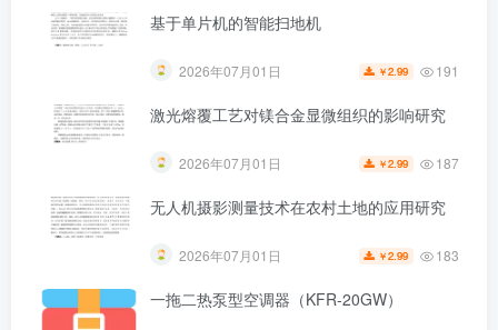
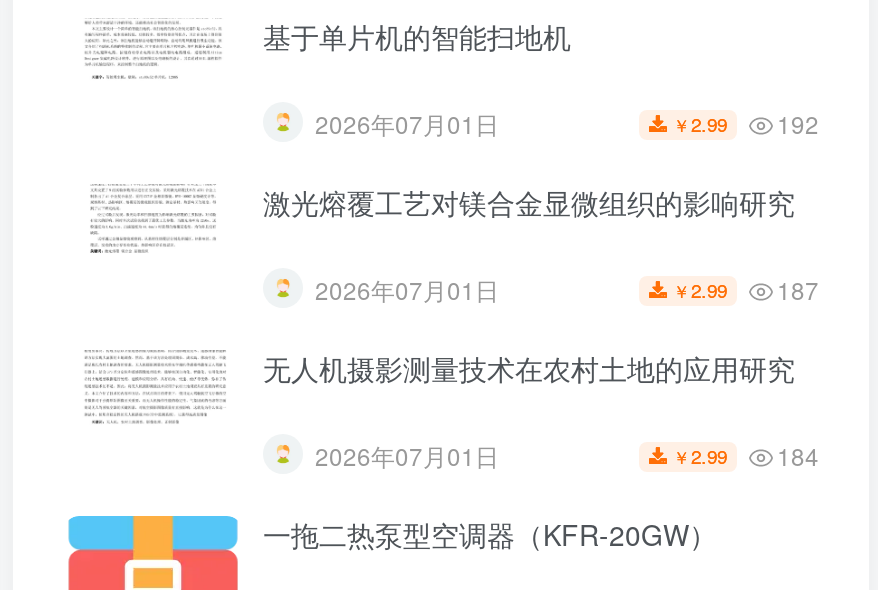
[378,61,459,80] ￥2.99 191 -> [673,106,819,140] ￥2.99 192
[378,246,459,265] ￥2.99 183 -> [673,438,819,472] ￥2.99 184

